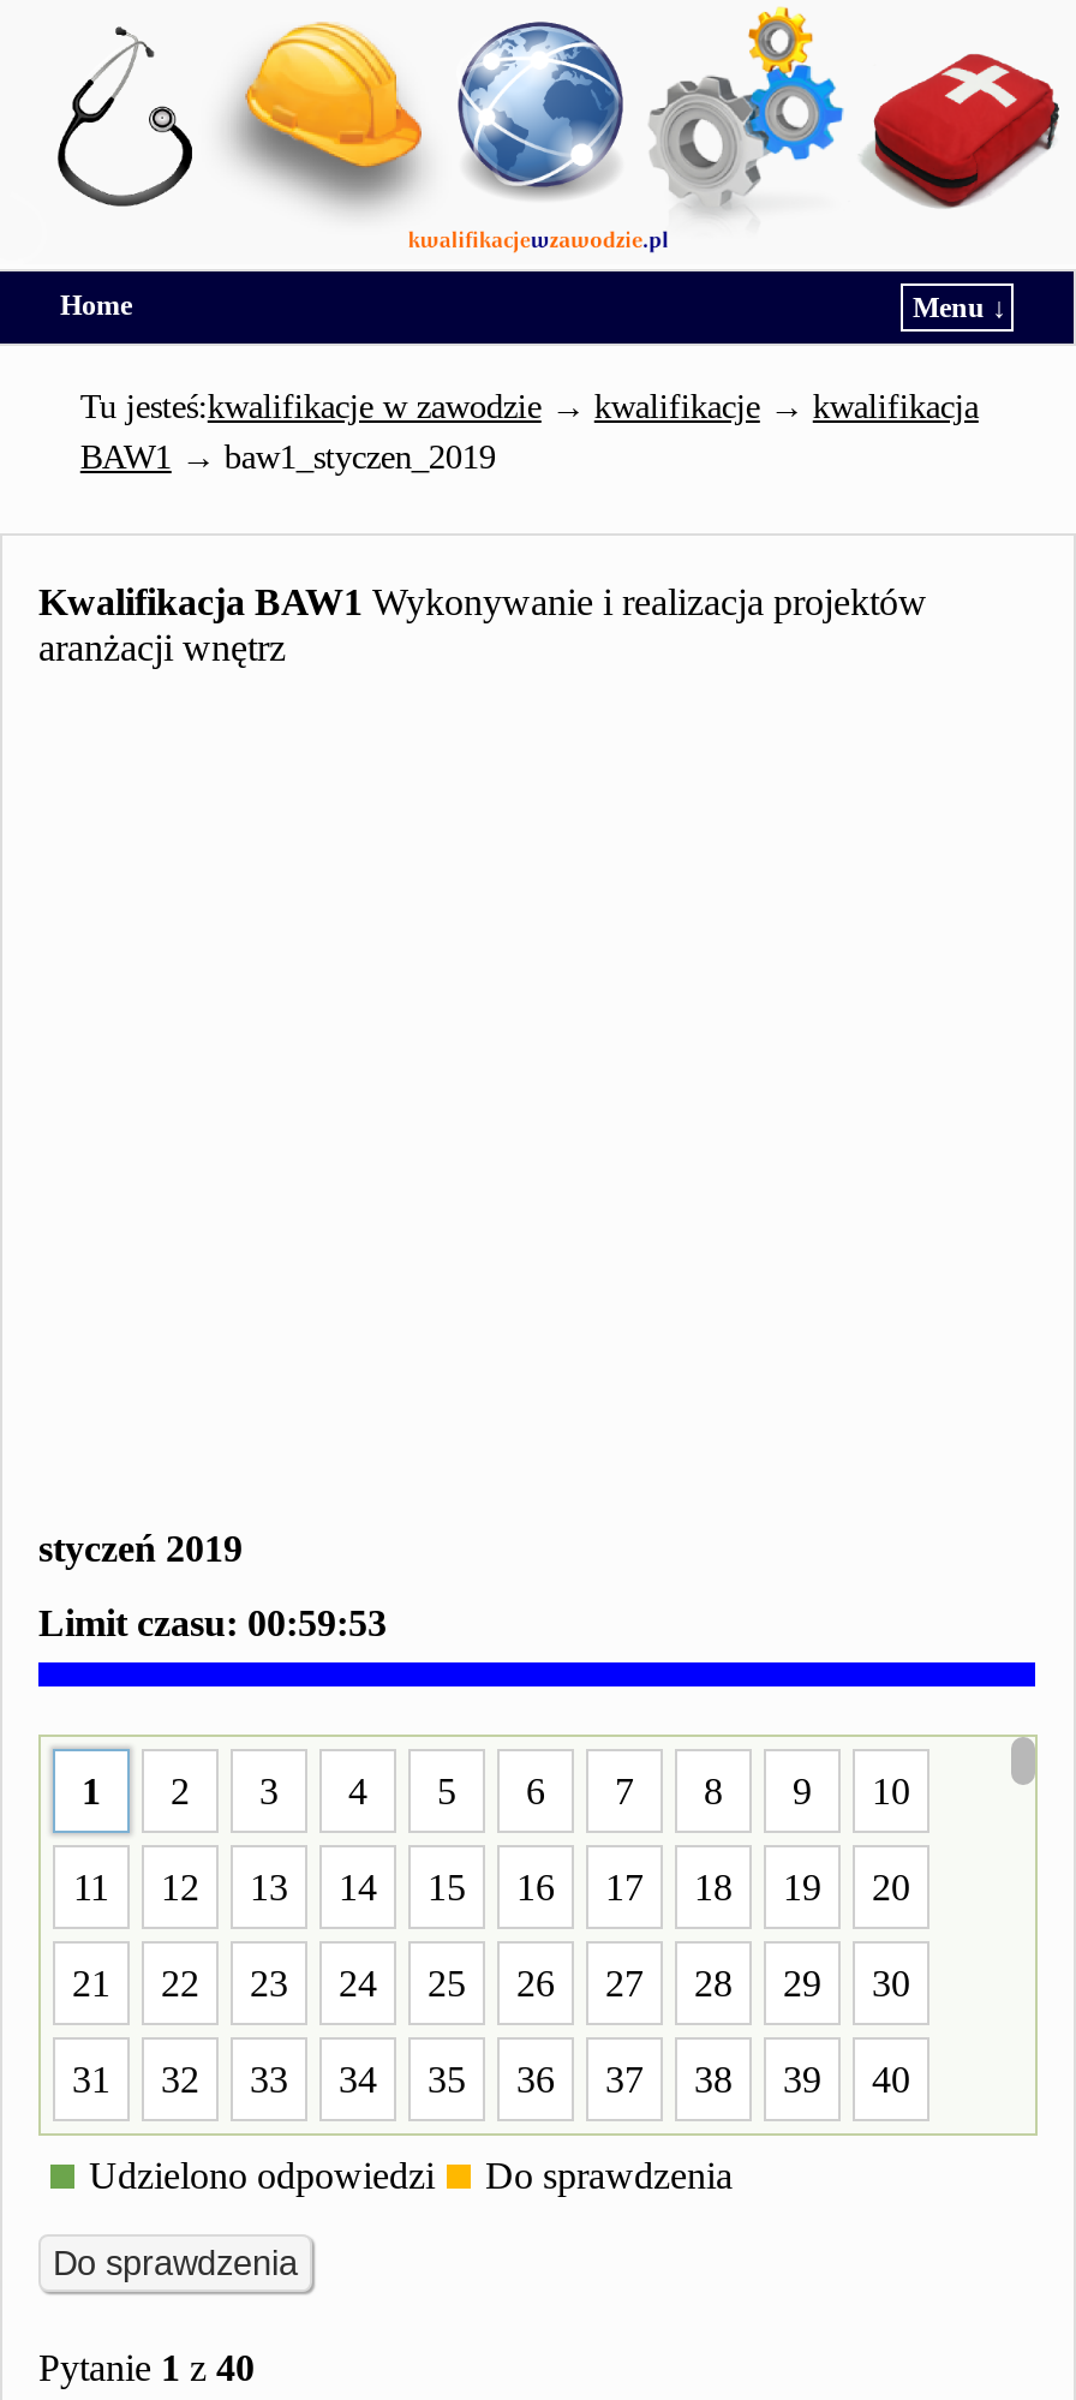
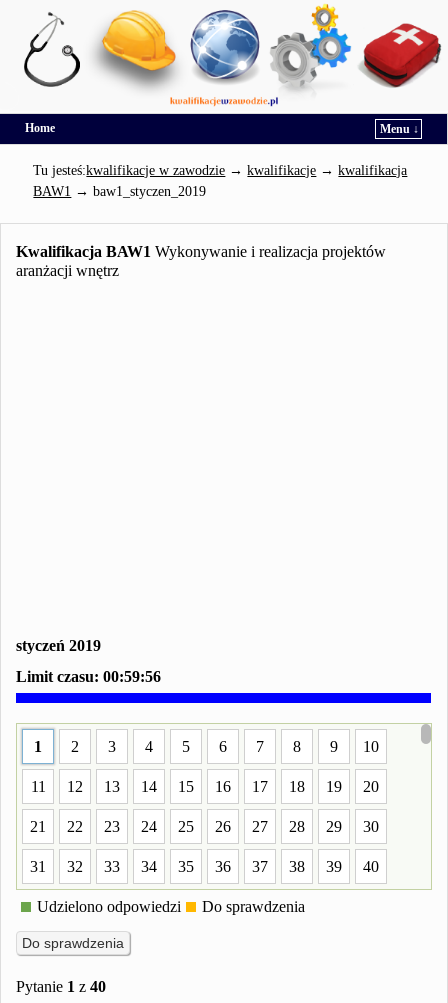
[38,1601,387,1642] Limit czasu: 00:59:53 -> [16,667,161,684] Limit czasu: 00:59:56

